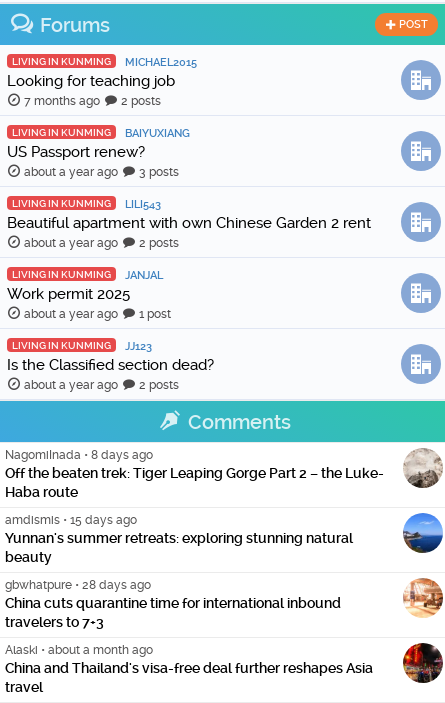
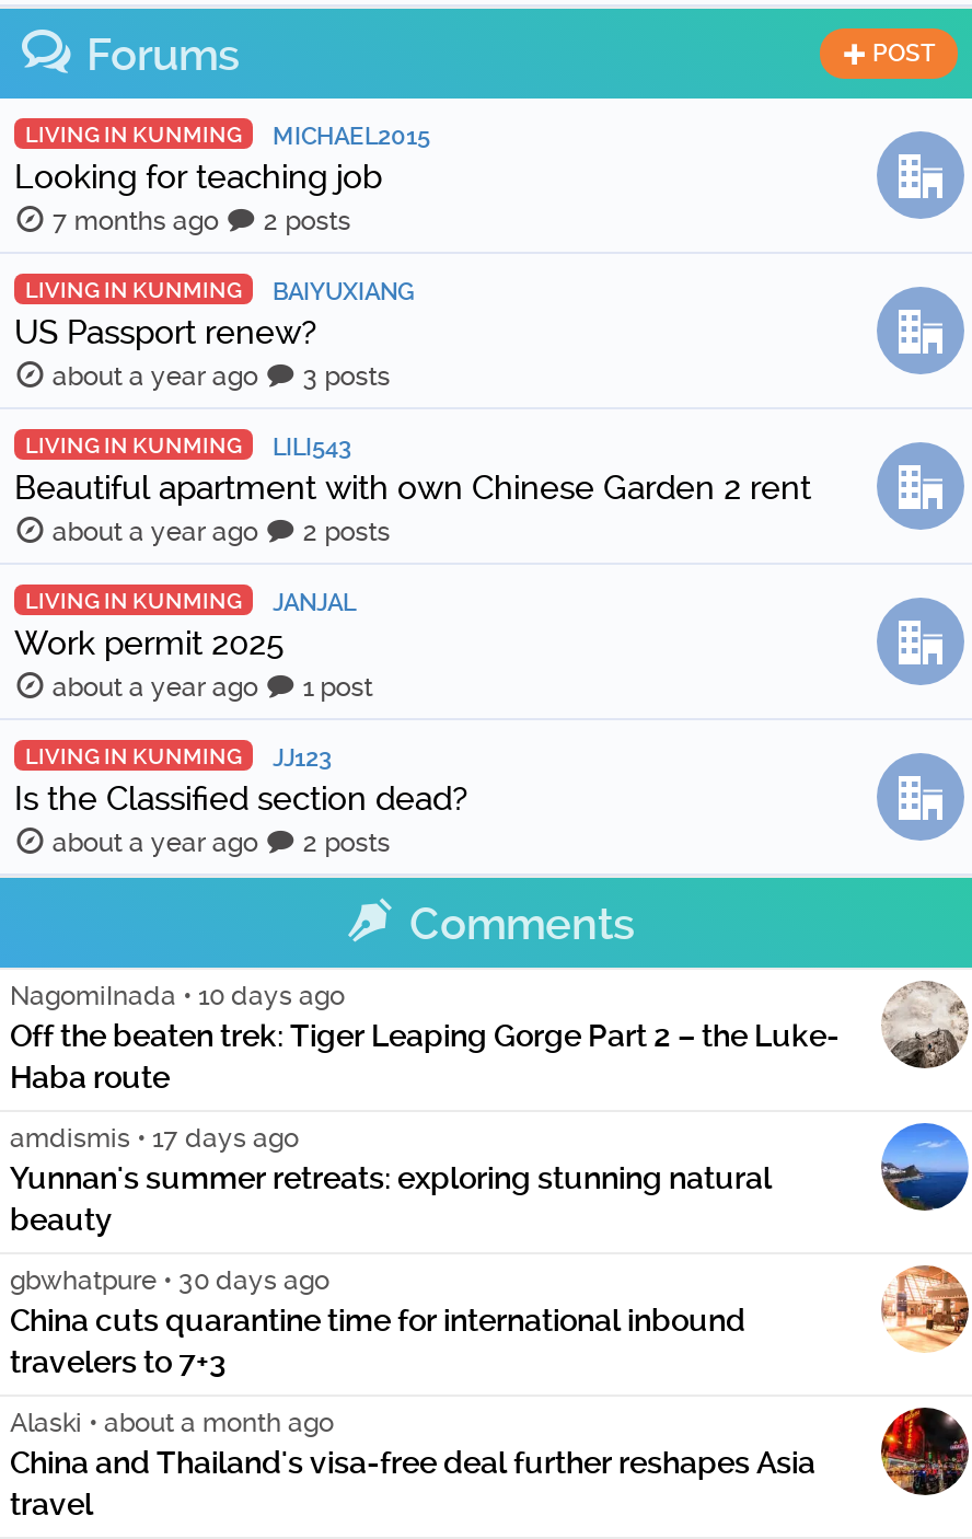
[5,448,153,462] NagomiInada • 8 days ago -> [10,981,345,1011] NagomiInada • 10 days ago
[5,513,137,527] amdismis • 15 days ago -> [10,1123,299,1154] amdismis • 17 days ago
[5,578,151,592] gbwhatpure • 28 days ago -> [10,1265,329,1296] gbwhatpure • 30 days ago

